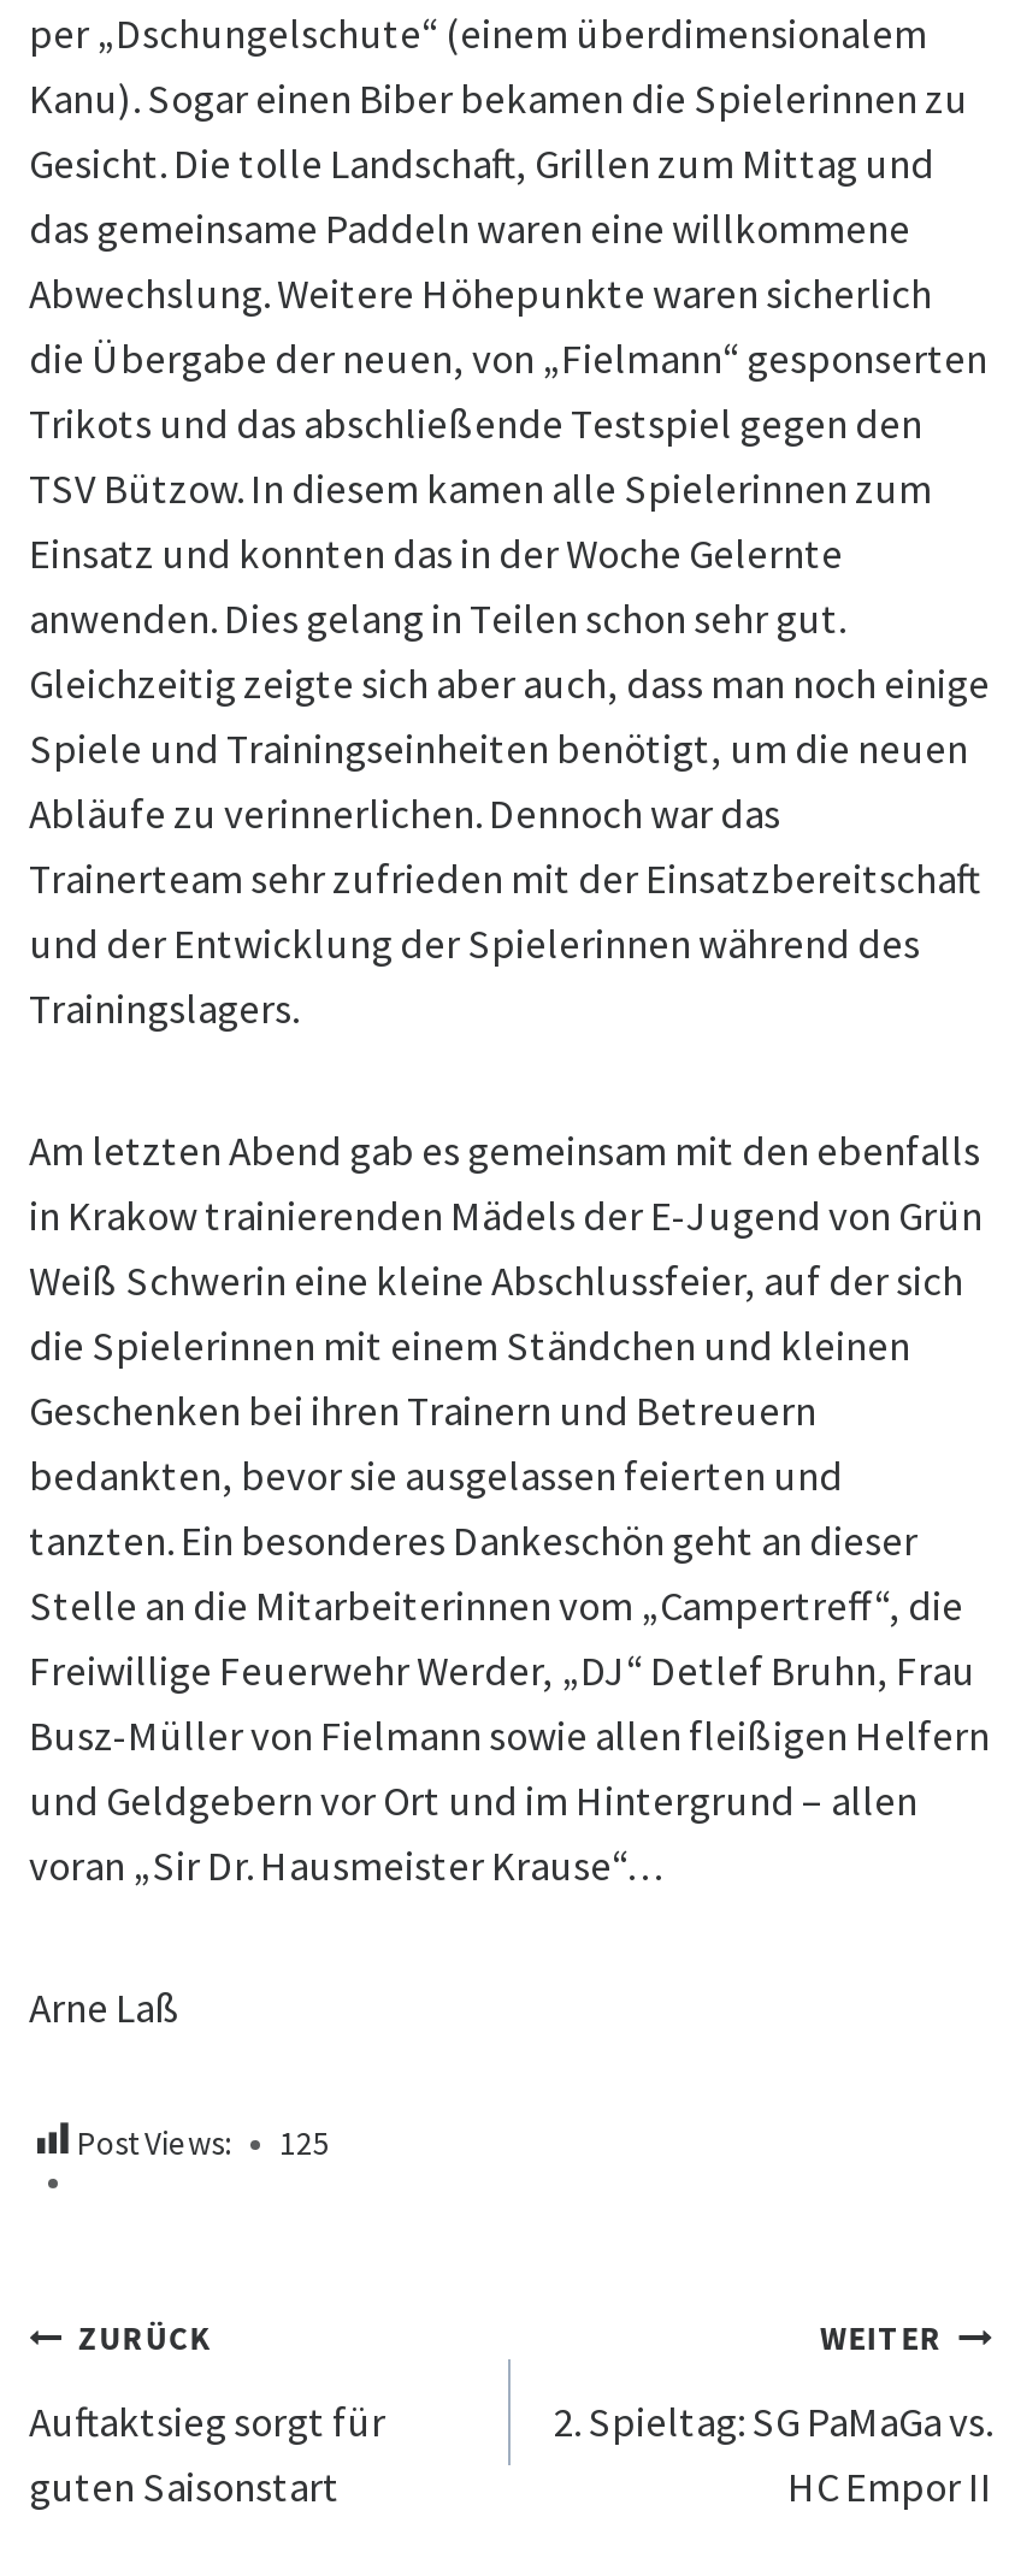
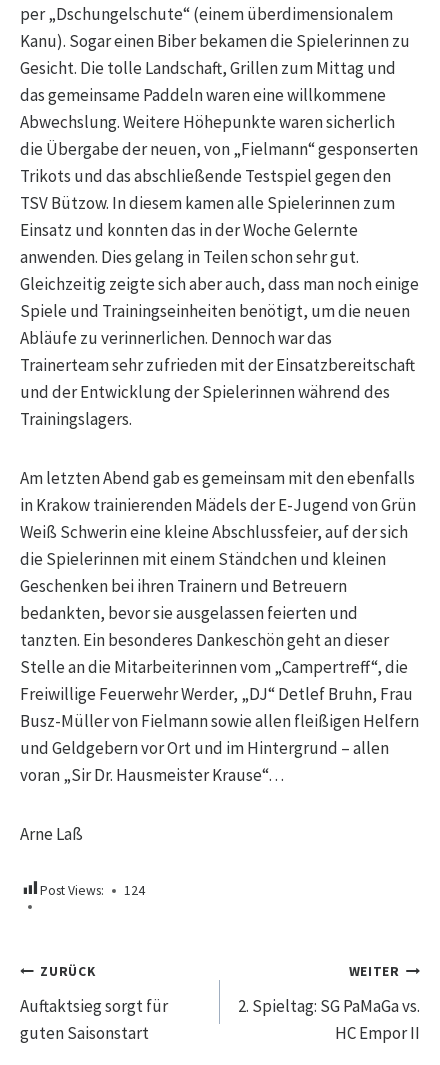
[77,2124,330,2165] Post Views: 125 -> [40,882,145,899] Post Views: 124

